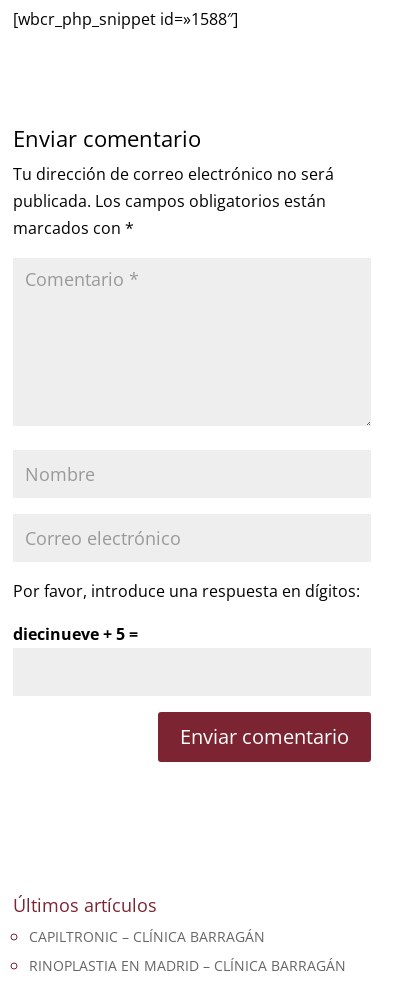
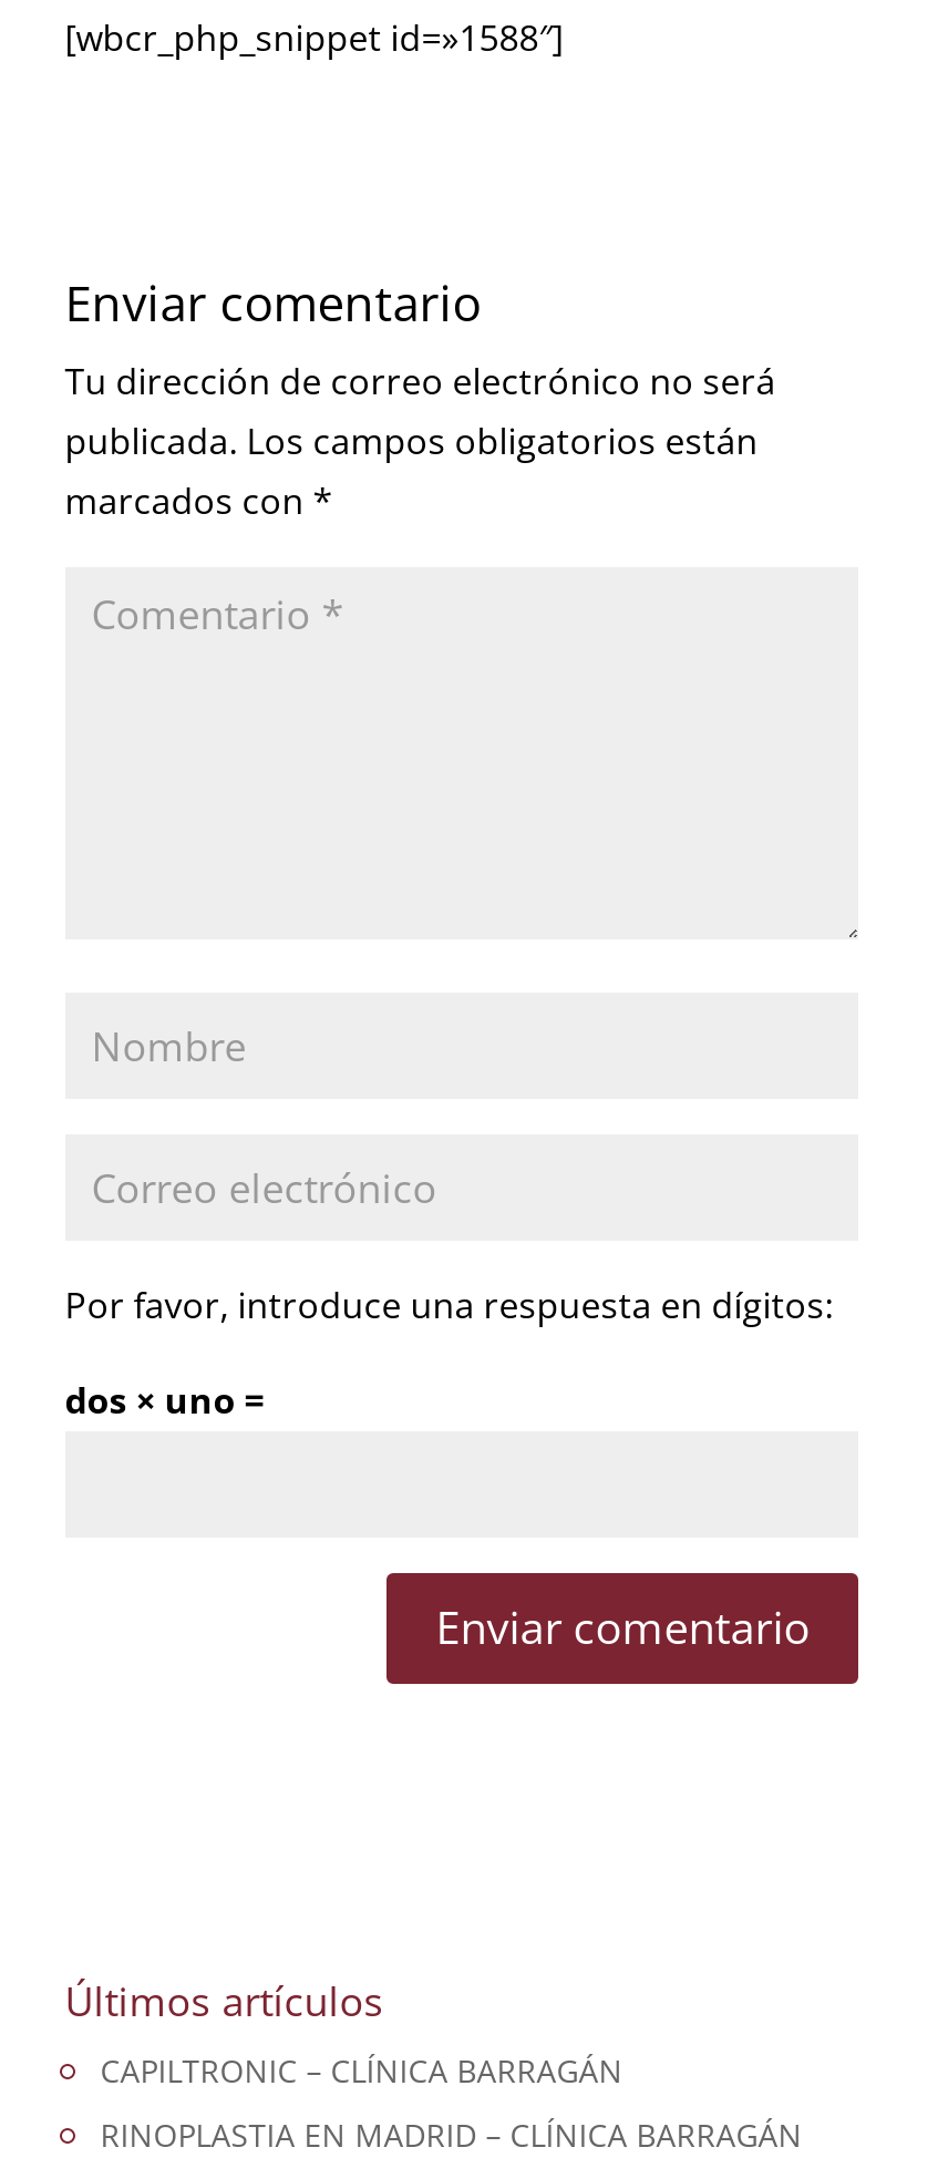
[13,623,138,645] diecinueve + 5 = -> [65,1377,264,1426] dos × uno =

